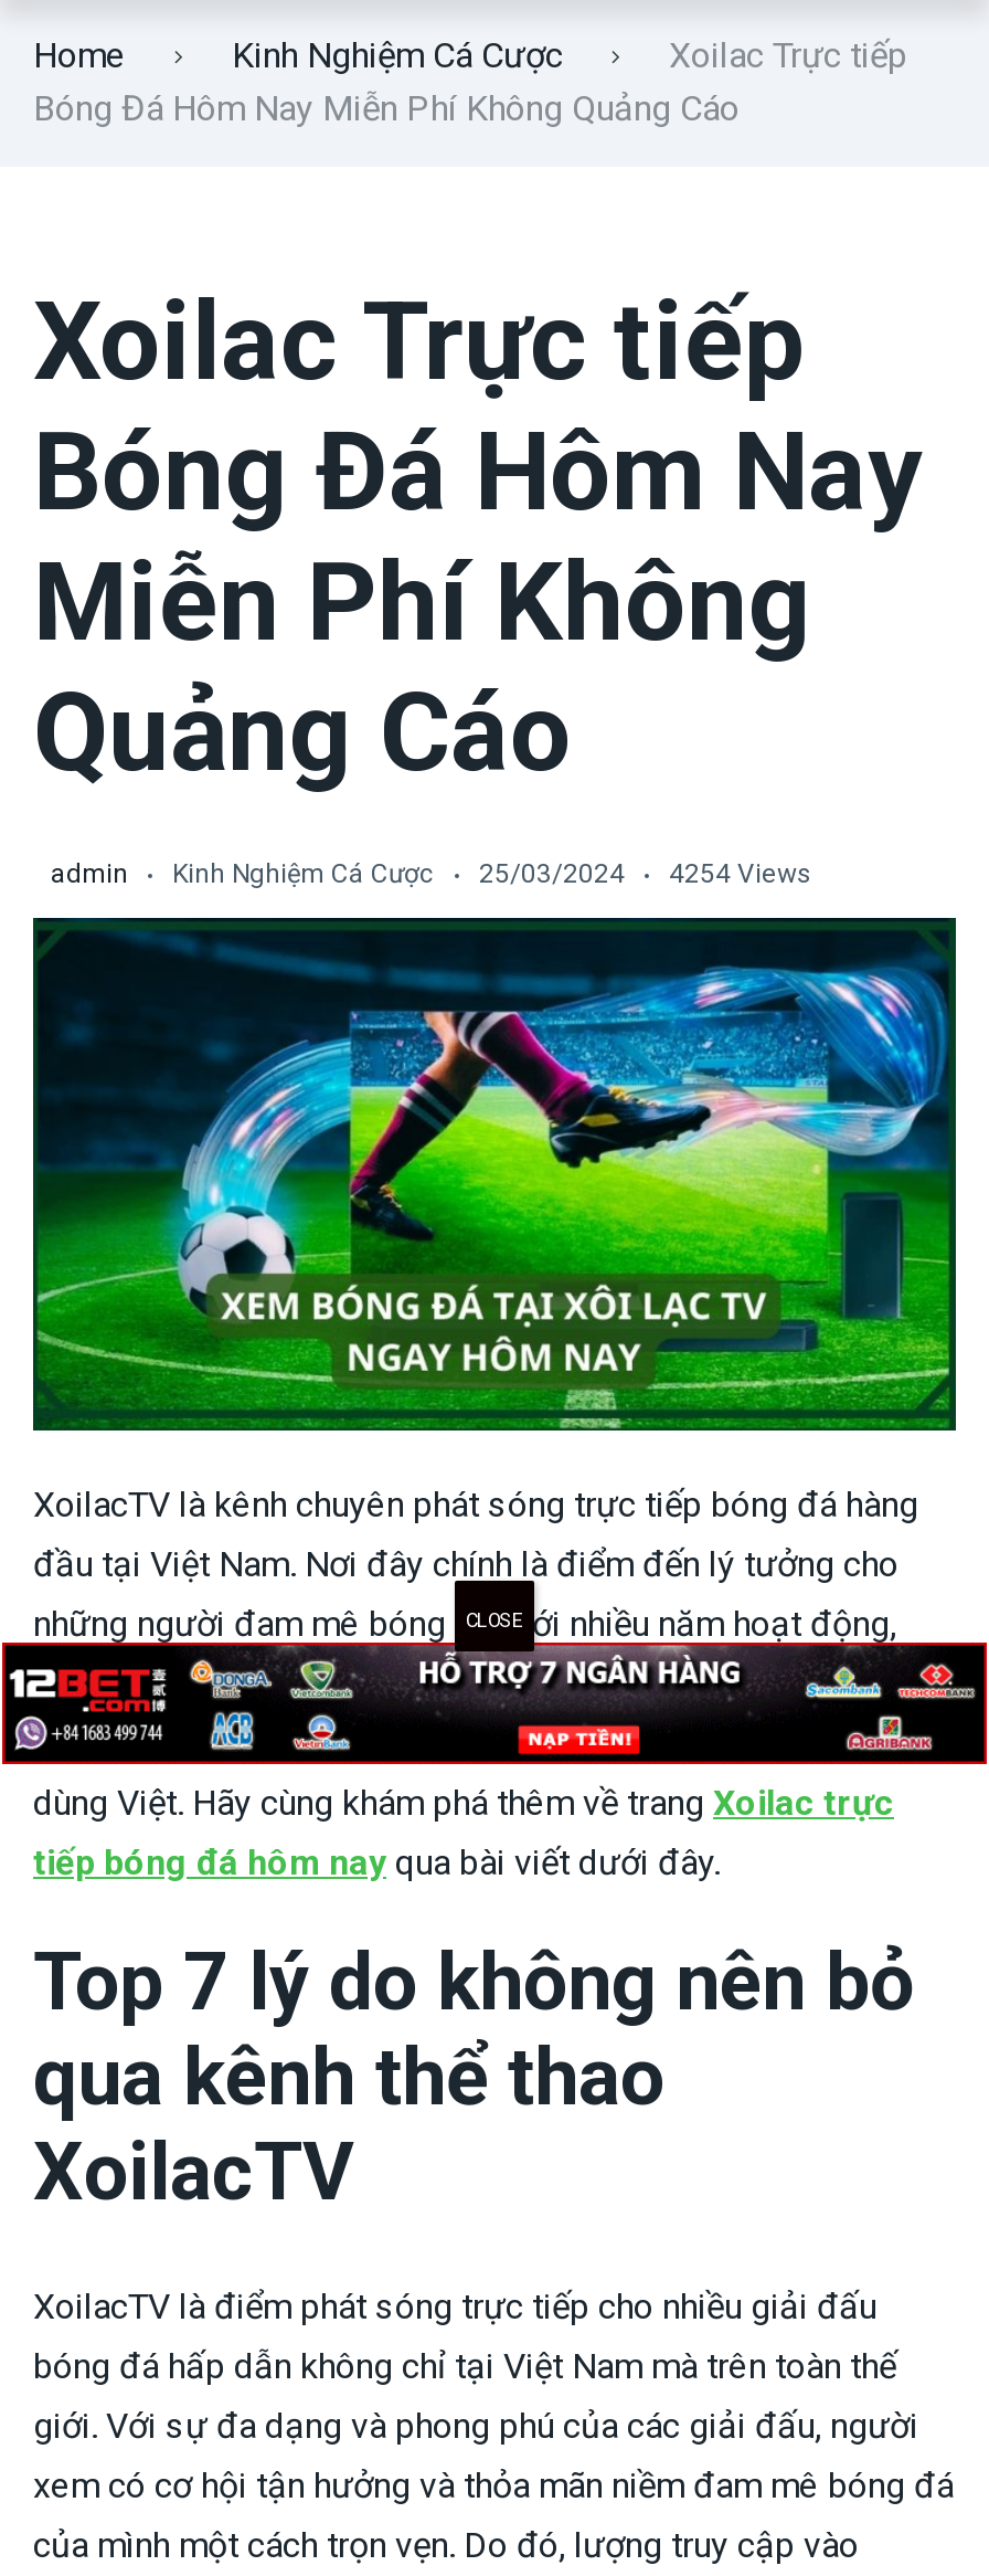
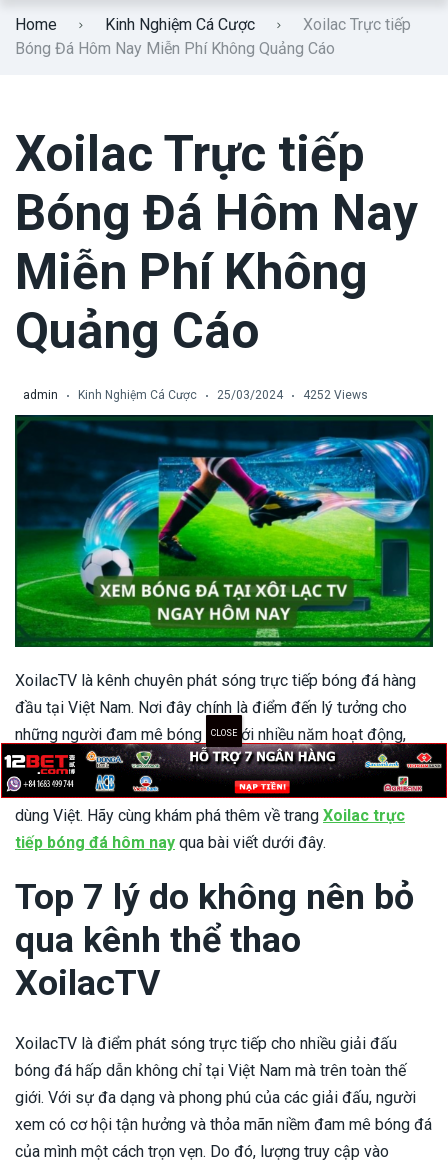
[669,858,812,889] 4254 Views -> [303,388,368,402] 4252 Views

